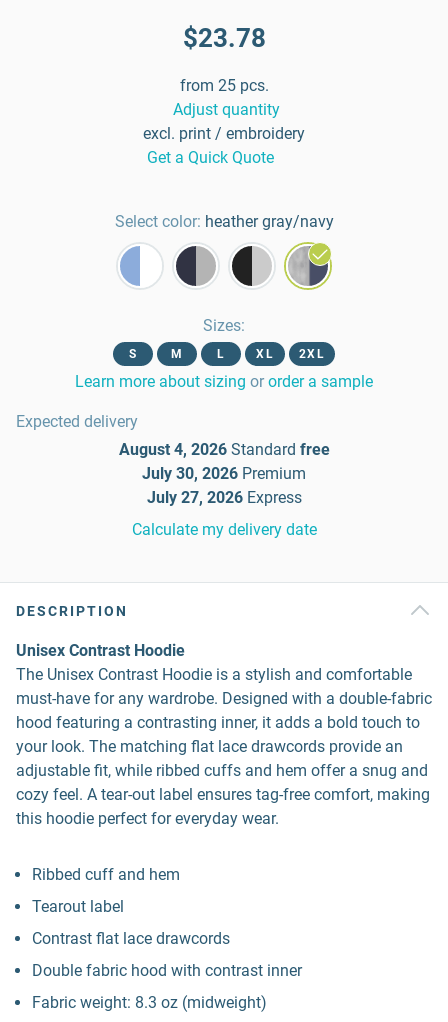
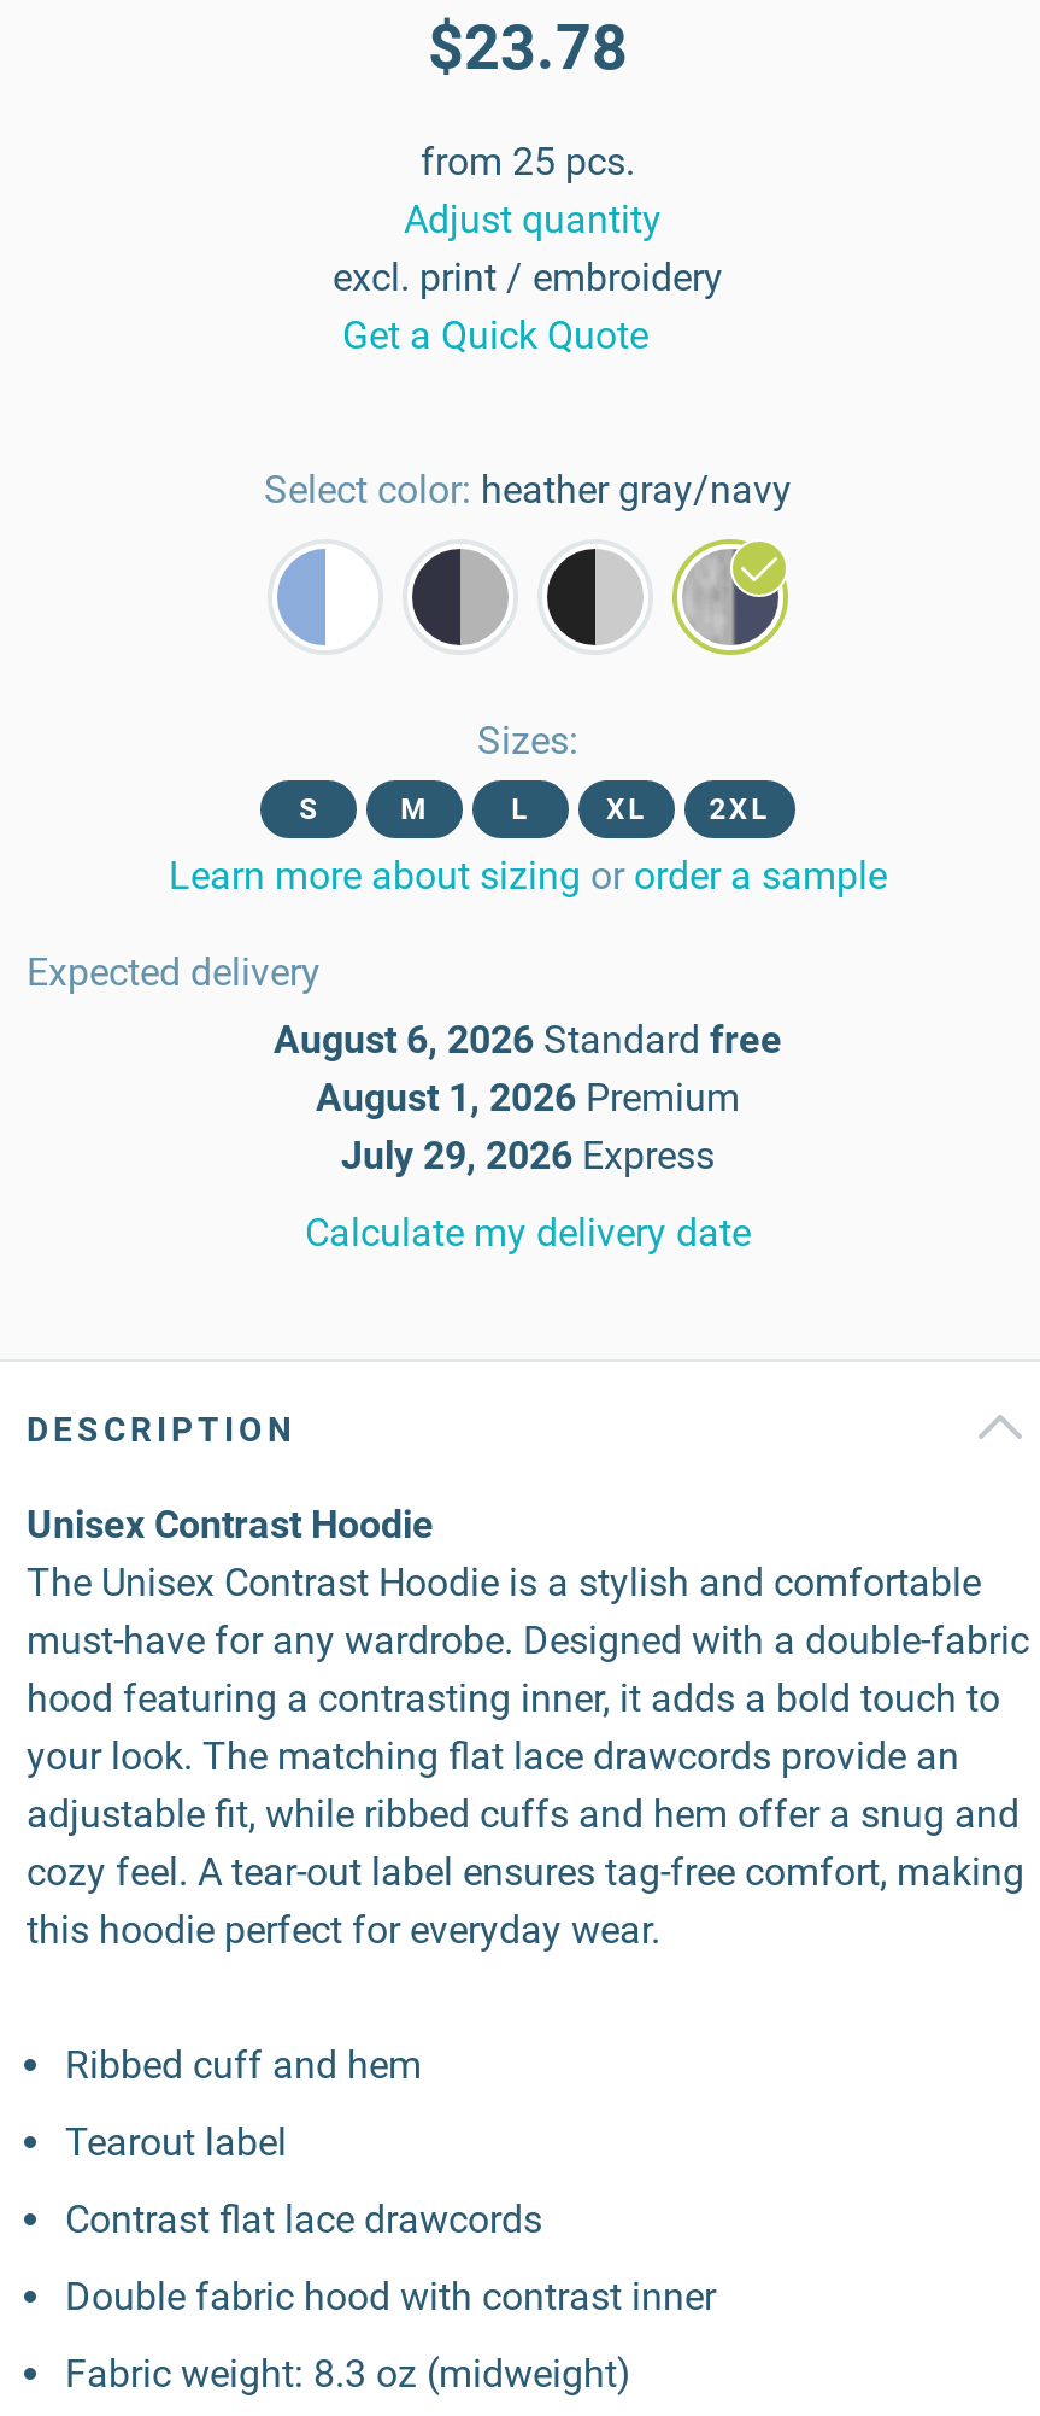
[118,440,329,459] August 4, 2026 Standard free -> [274,1017,782,1063] August 6, 2026 Standard free
[142,464,306,483] July 30, 2026 Premium -> [316,1075,740,1121] August 1, 2026 Premium
[146,488,301,507] July 27, 2026 Express -> [341,1133,715,1178] July 29, 2026 Express

